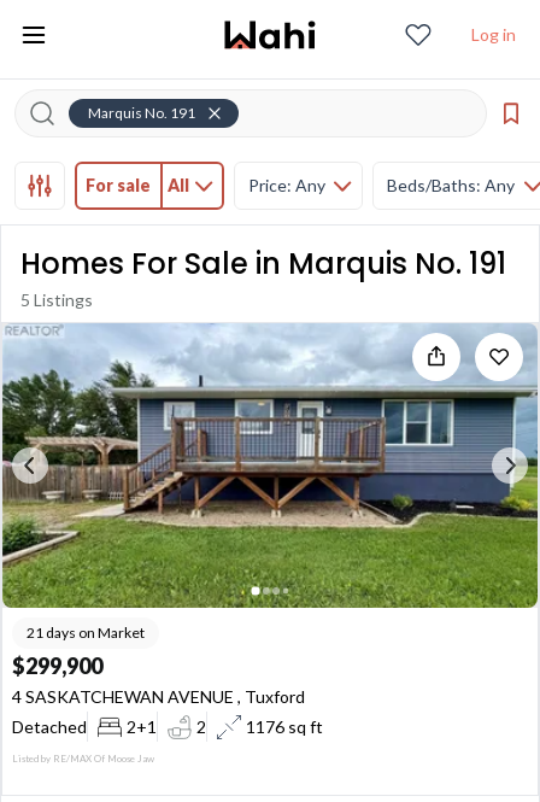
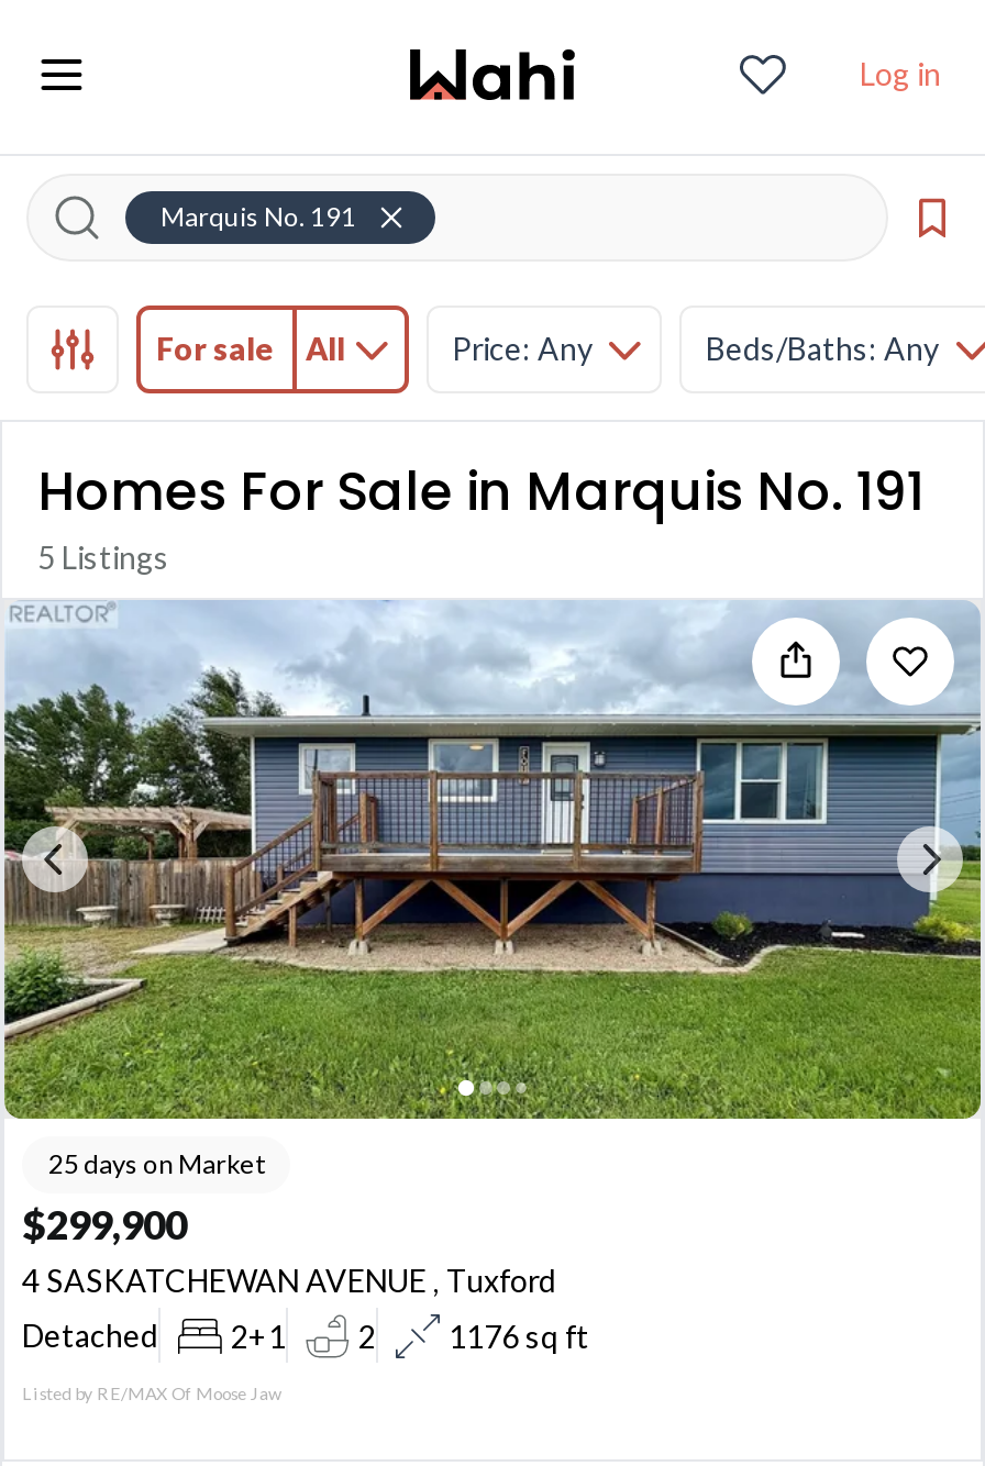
[27,624,145,642] 21 days on Market -> [48,1147,264,1180] 25 days on Market

